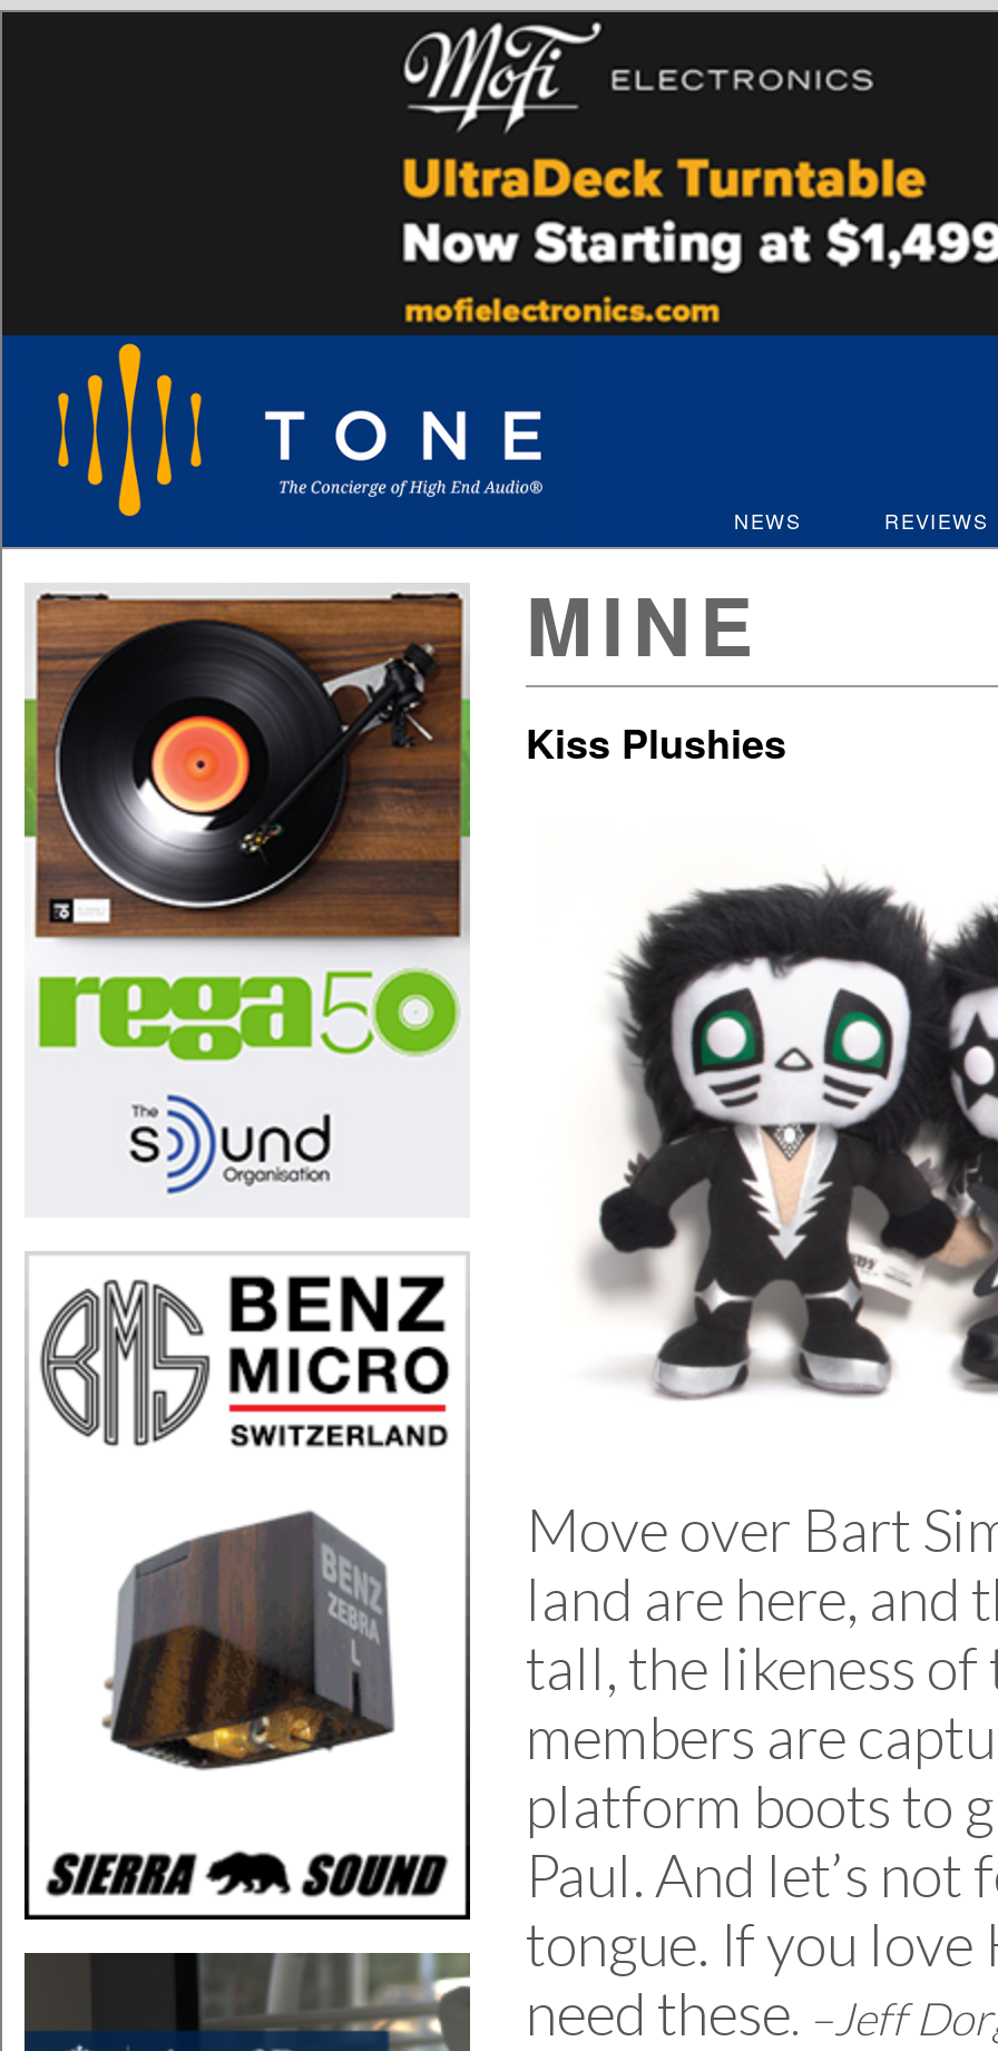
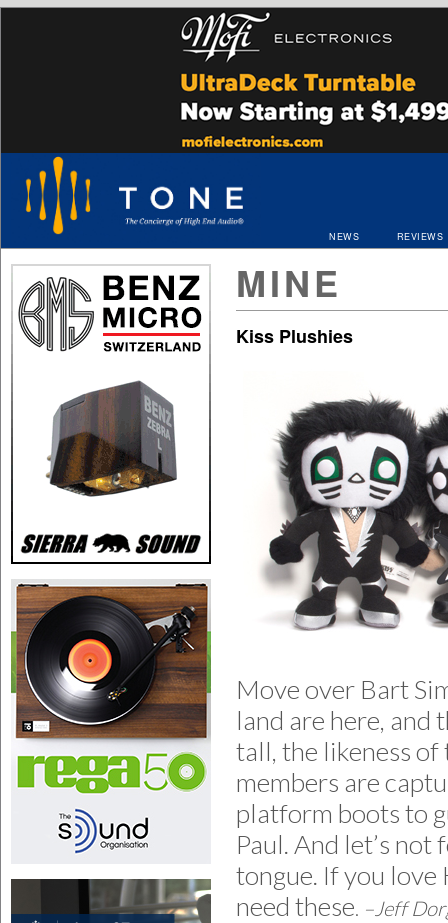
[25,589,470,1251] [image] -> [10,267,212,565] [image]
[22,1273,472,1922] [image] -> [10,575,211,864] [image]

